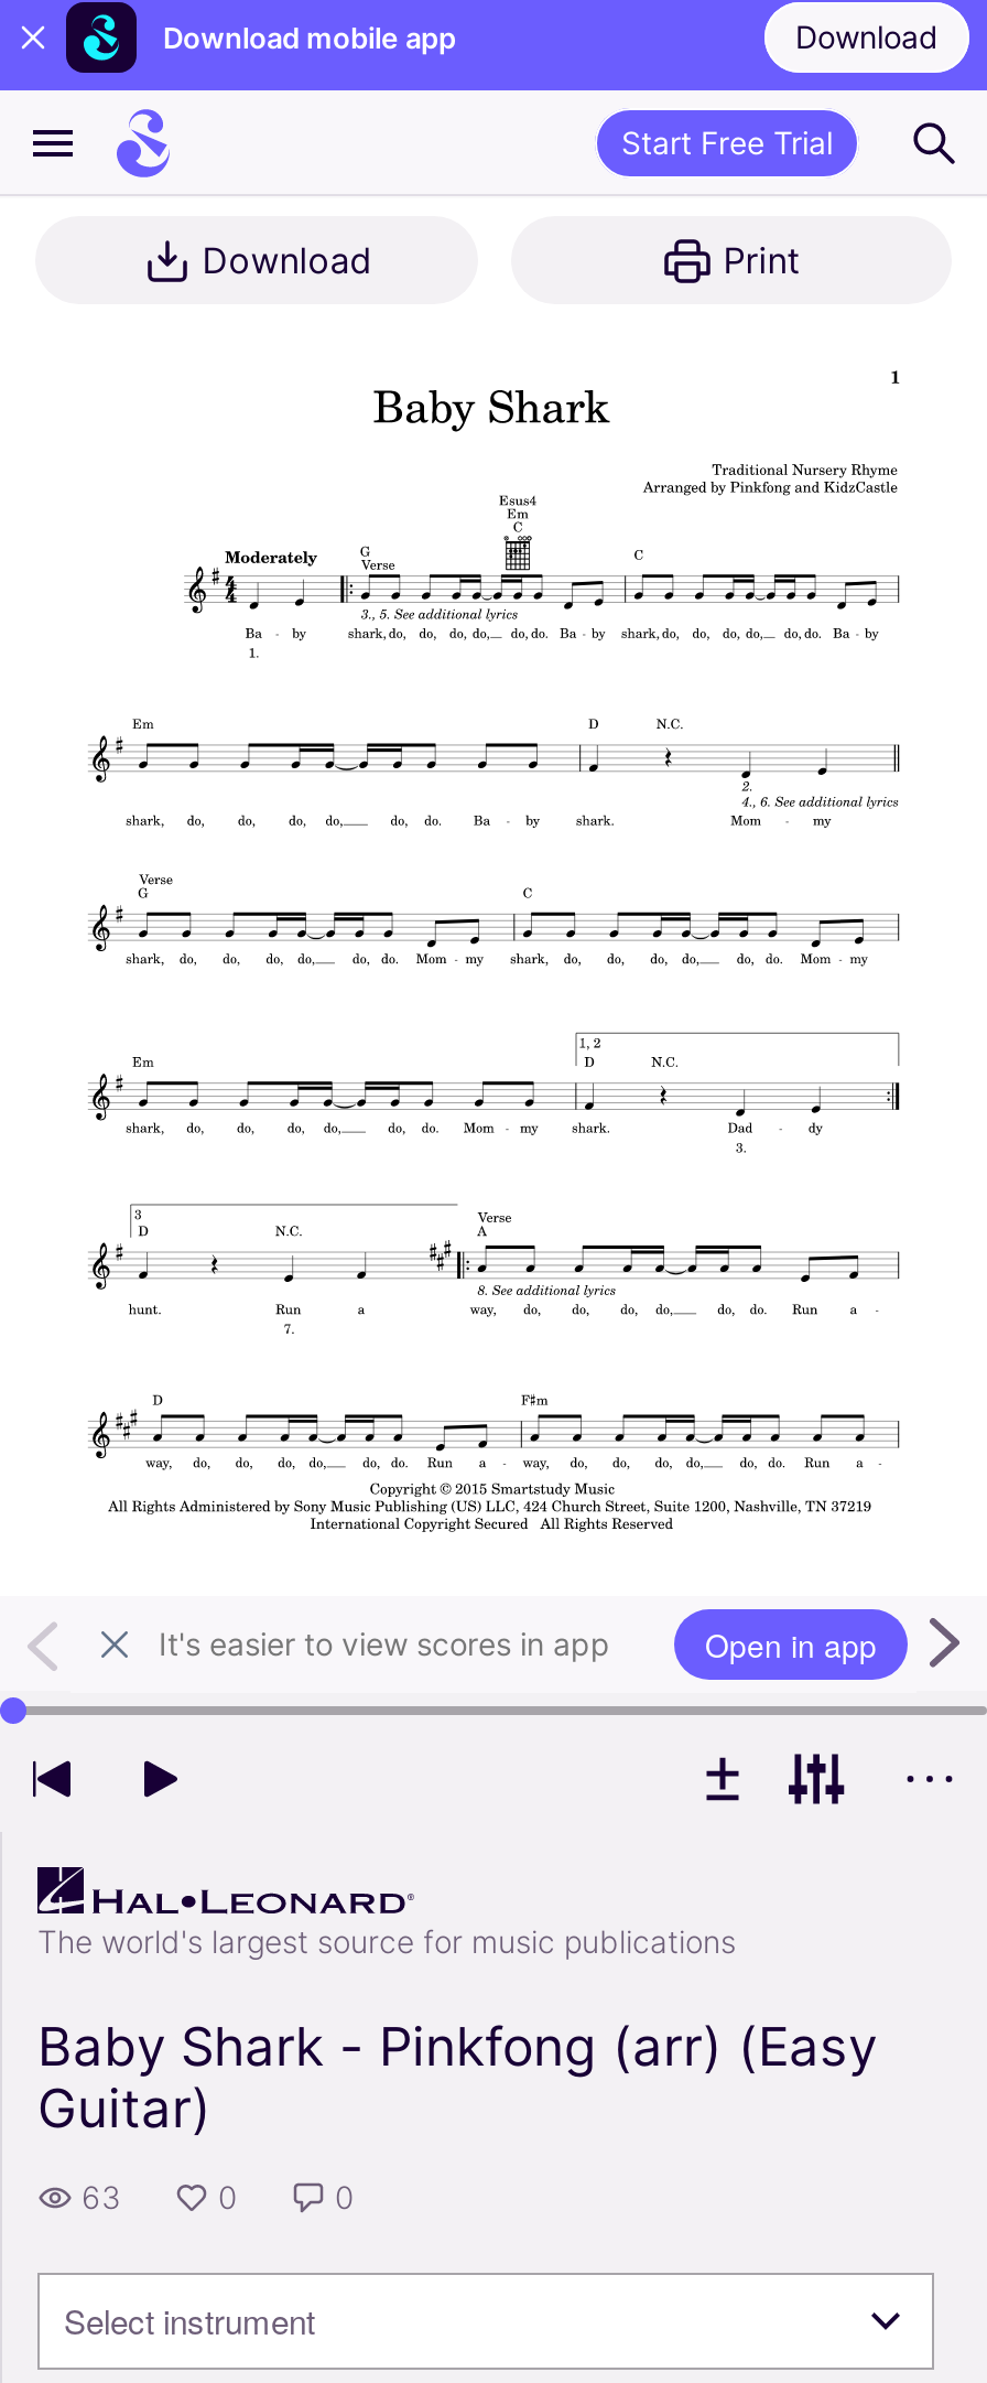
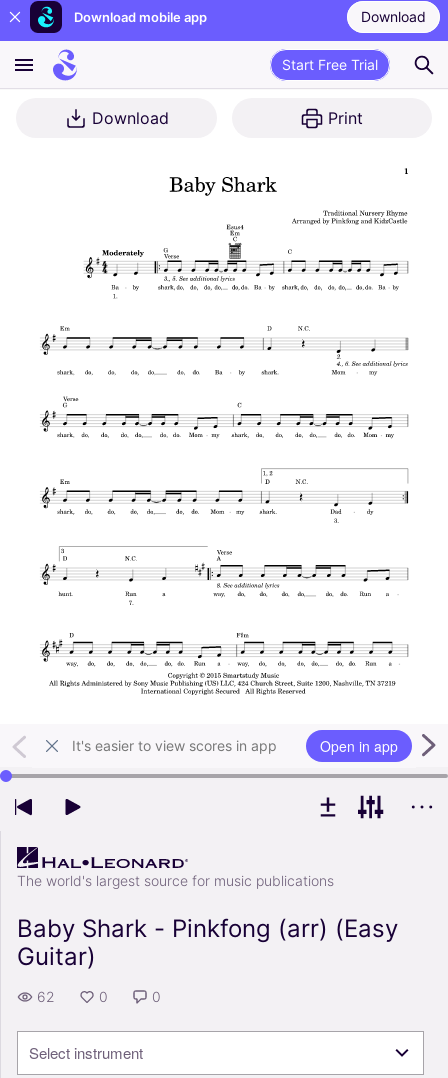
[82,2177,121,2214] 63 -> [37,987,55,1004] 62

